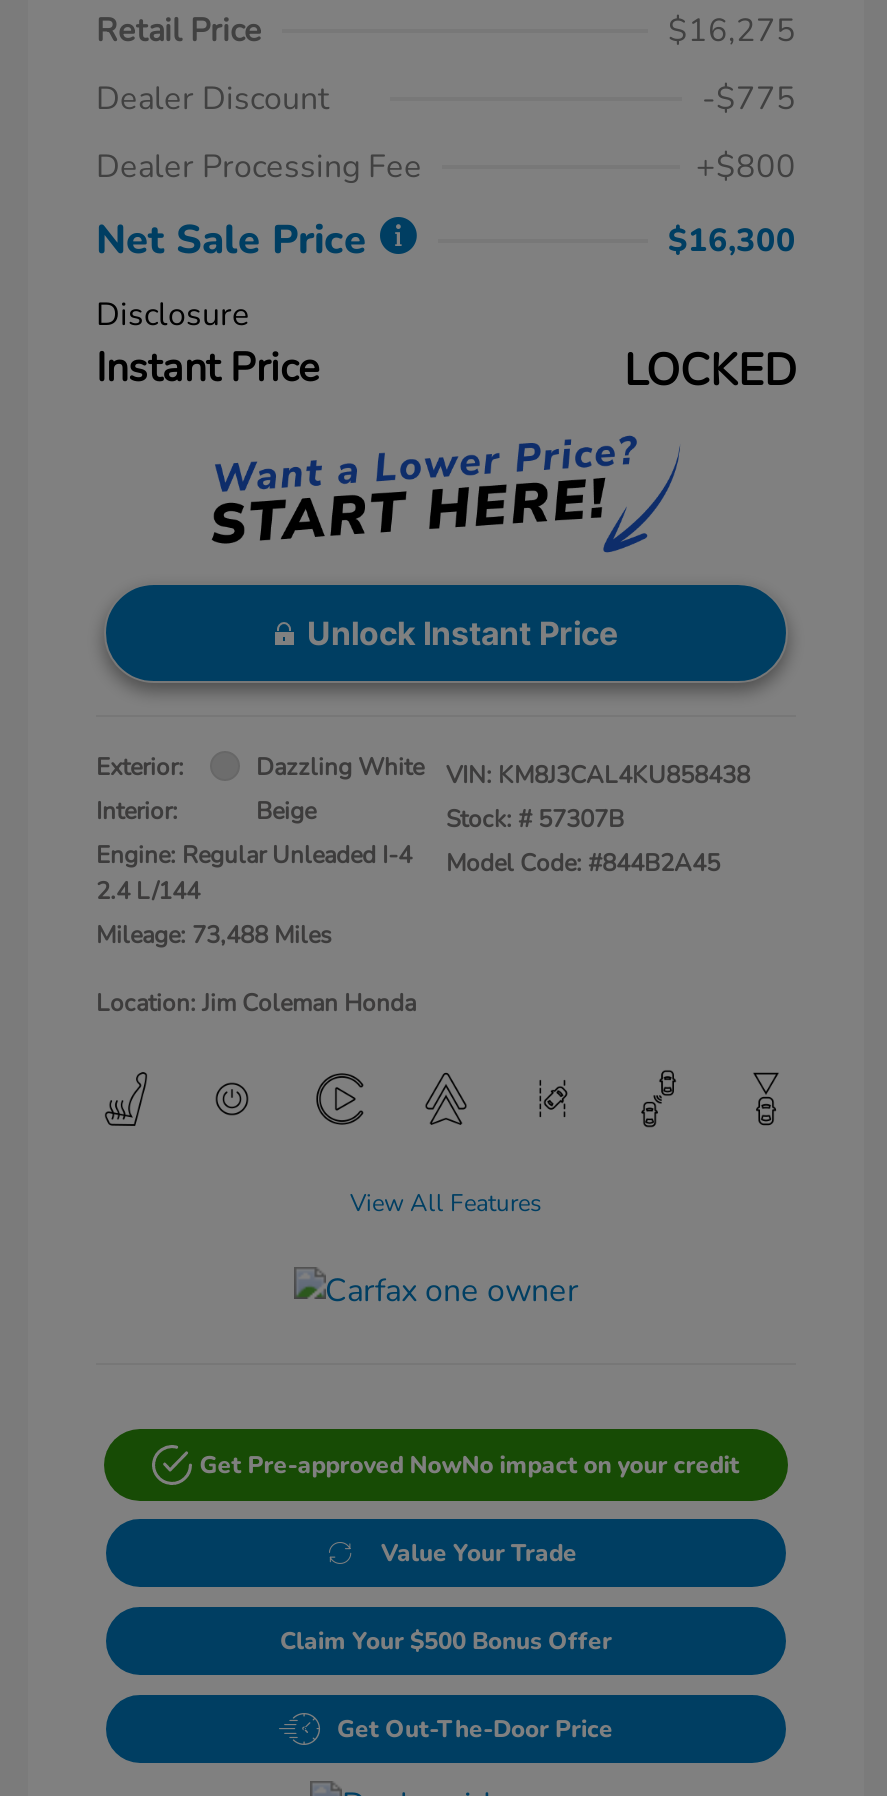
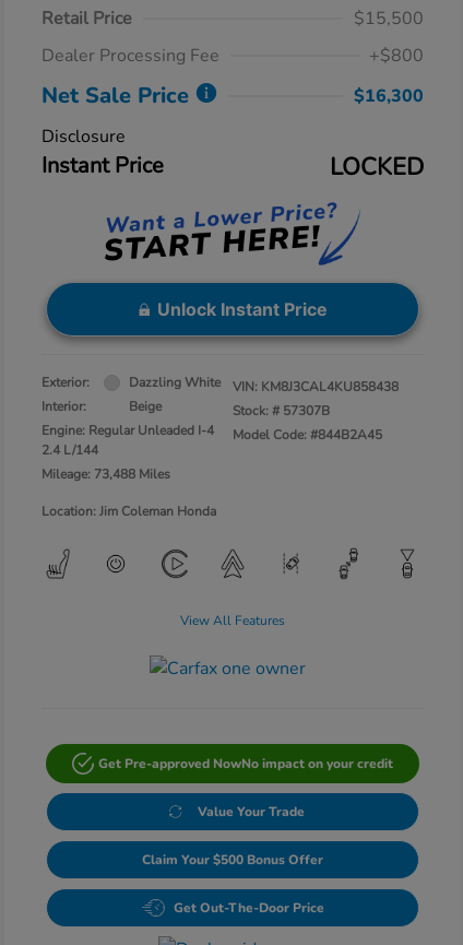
[96,9,796,121] $16,275 | Dealer Discount | -$775 -> [354,6,424,30] $15,500

